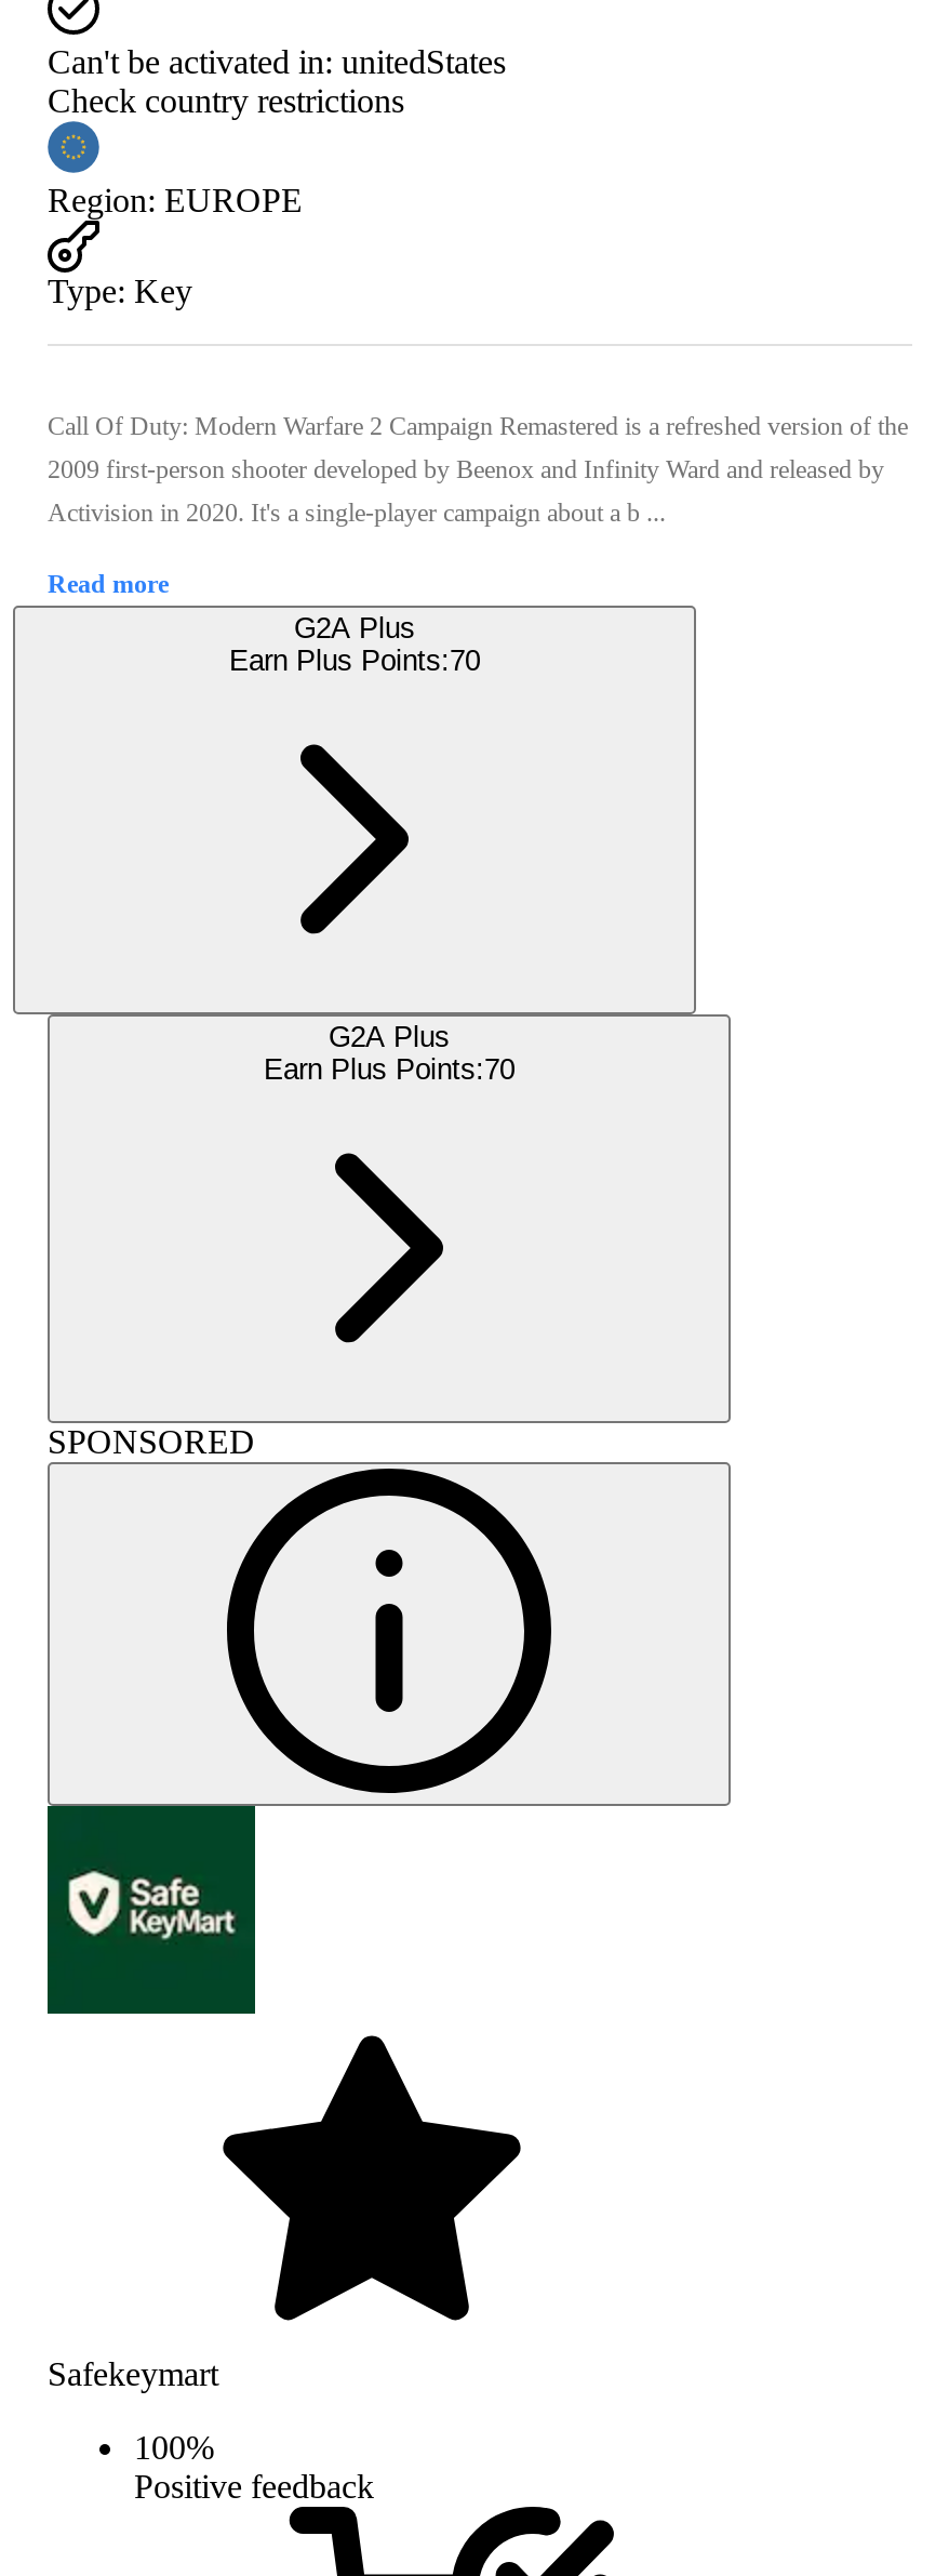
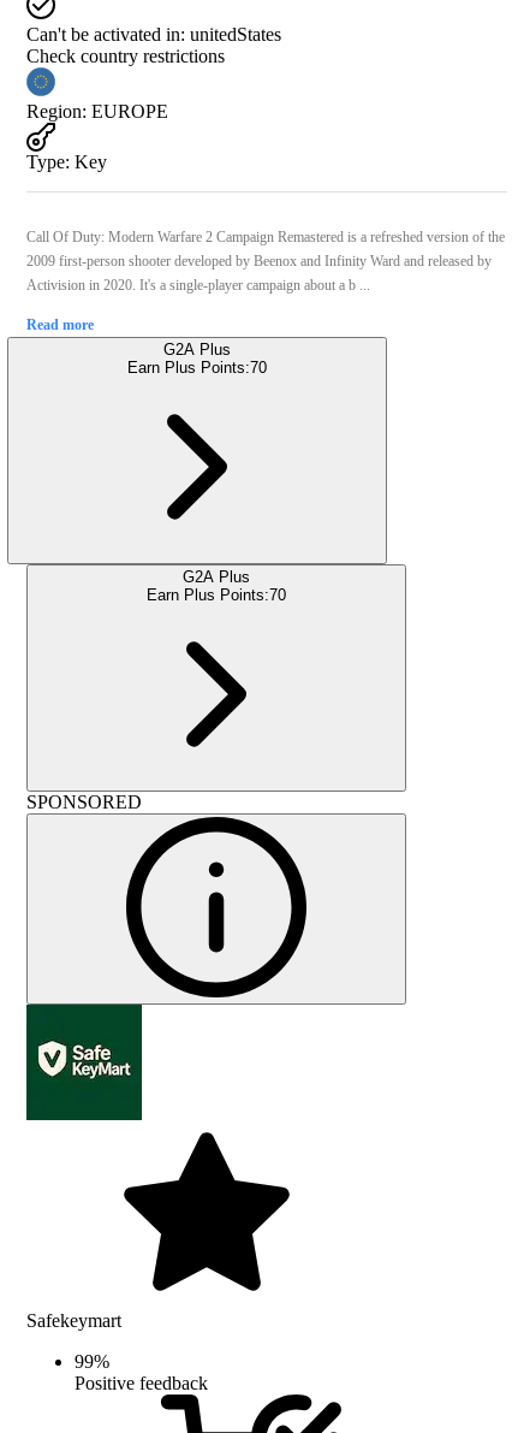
[134,2428,214,2465] 100% -> [75,1351,109,1371] 99%

